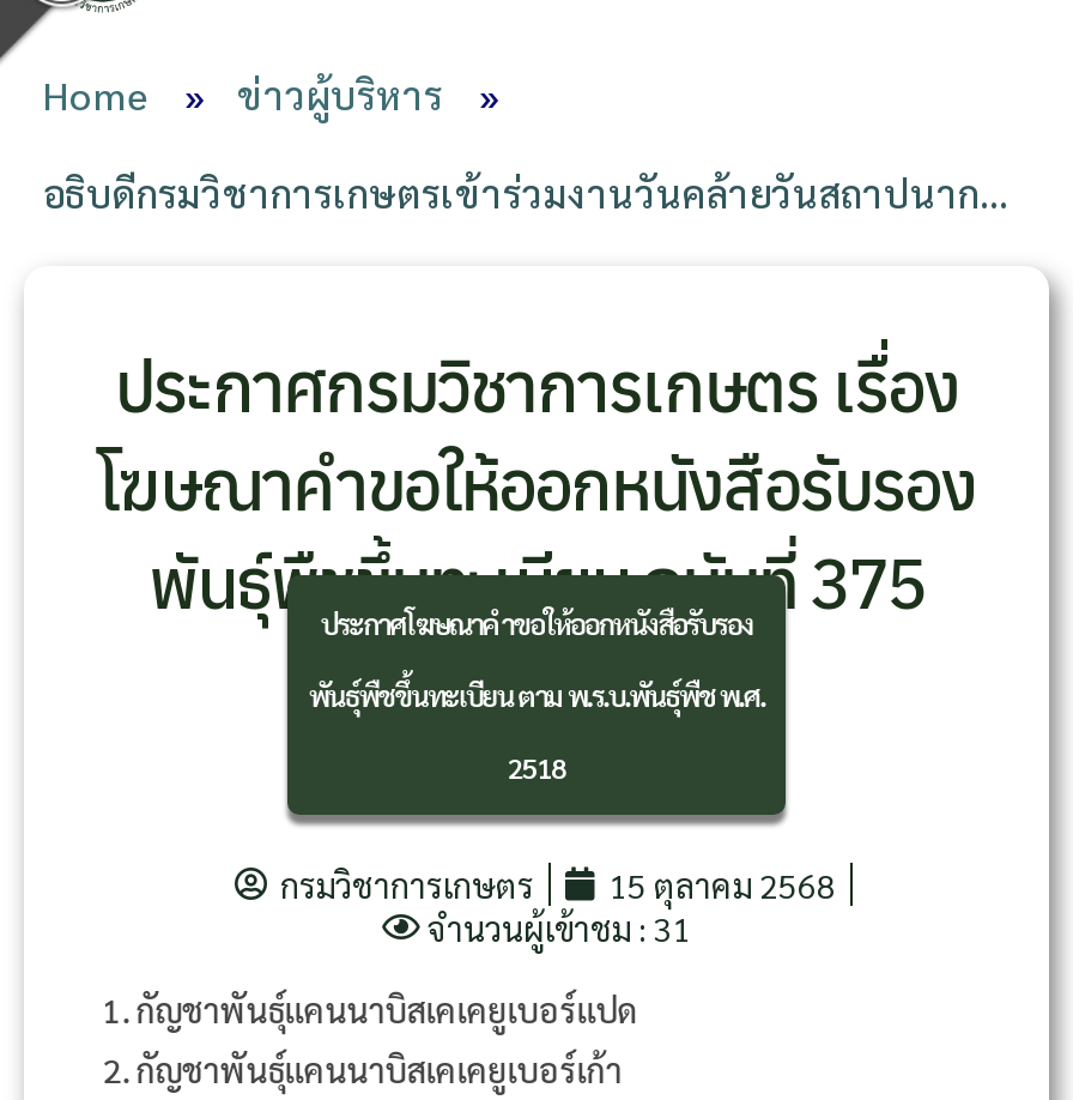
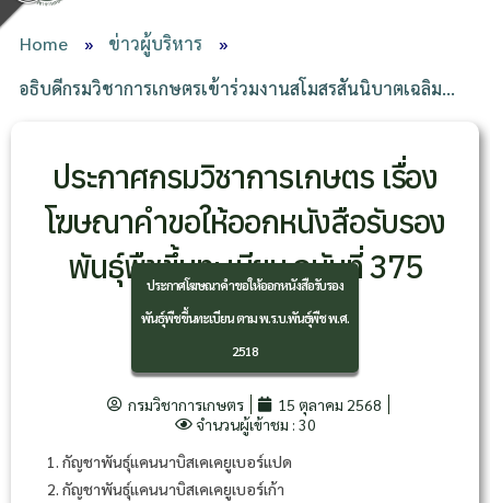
[43,168,1008,218] อธิบดีกรมวิชาการเกษตรเข้าร่วมงานวันคล้ายวันสถาปนาก… -> [20,77,455,100] อธิบดีกรมวิชาการเกษตรเข้าร่วมงานสโมสรสันนิบาตเฉลิม…
[428,906,691,949] จำนวนผู้เข้าชม : 31 -> [195,414,316,434] จำนวนผู้เข้าชม : 30

